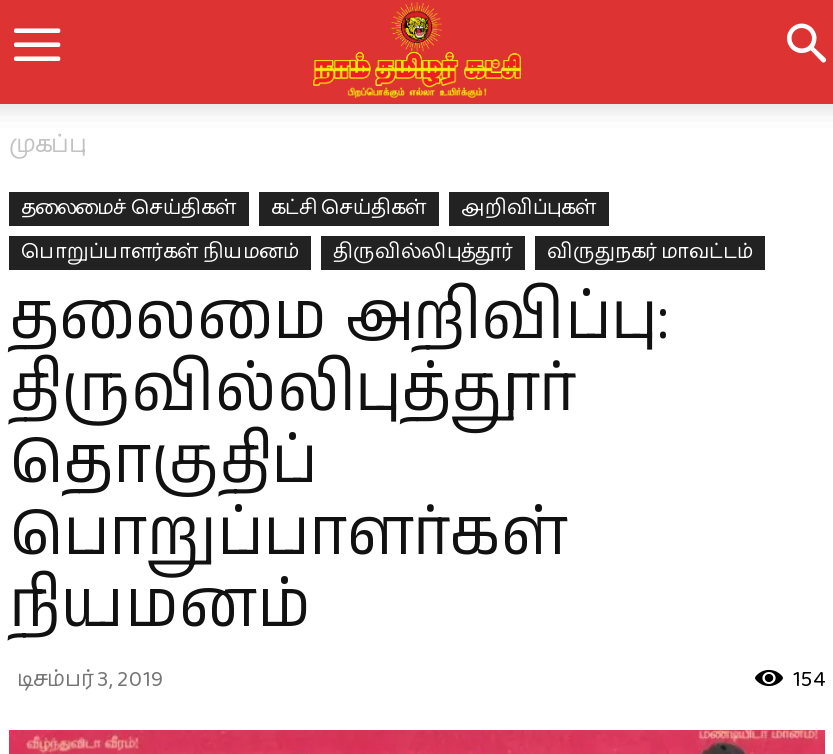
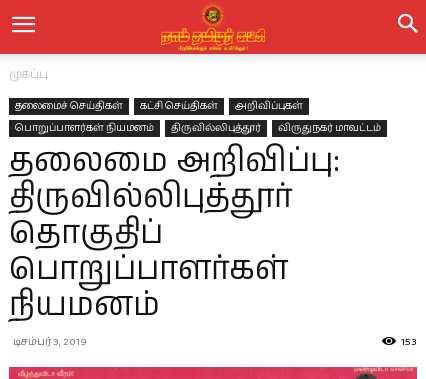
[793,662,825,696] 154 -> [401,333,417,350] 153

